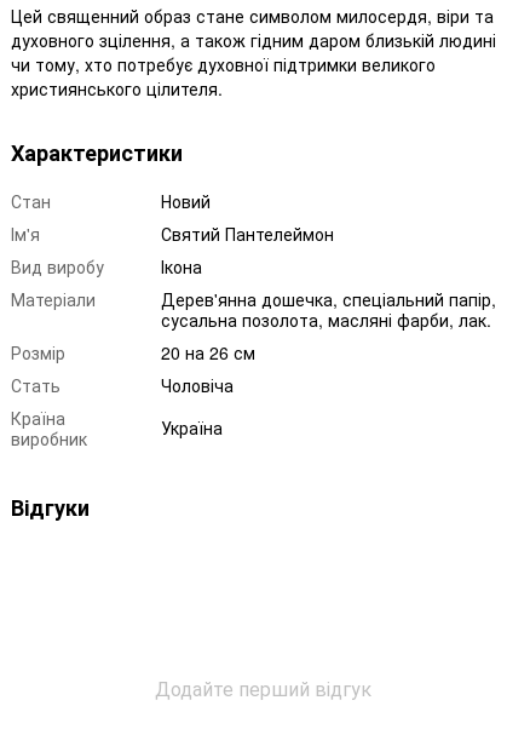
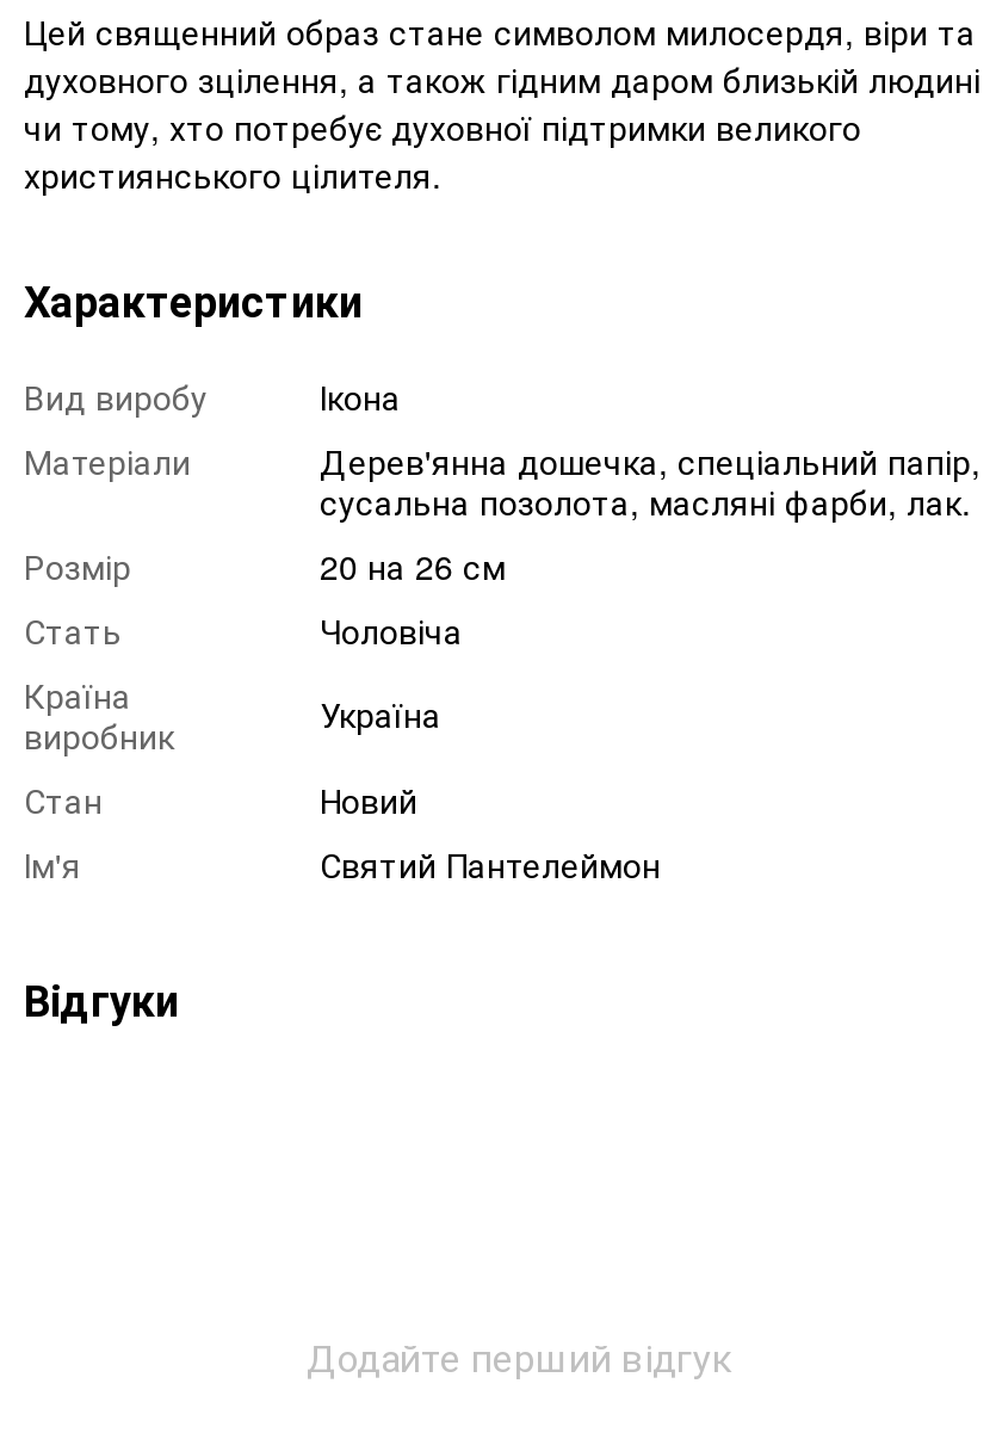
moved [11,190,334,246] -> [24,777,661,889]: Стан | Новий | Ім'я | Святий Пантелеймон
moved [11,255,496,451] -> [24,373,980,760]: Вид виробу | Ікона | Матеріали | ... | виробник | Україна

